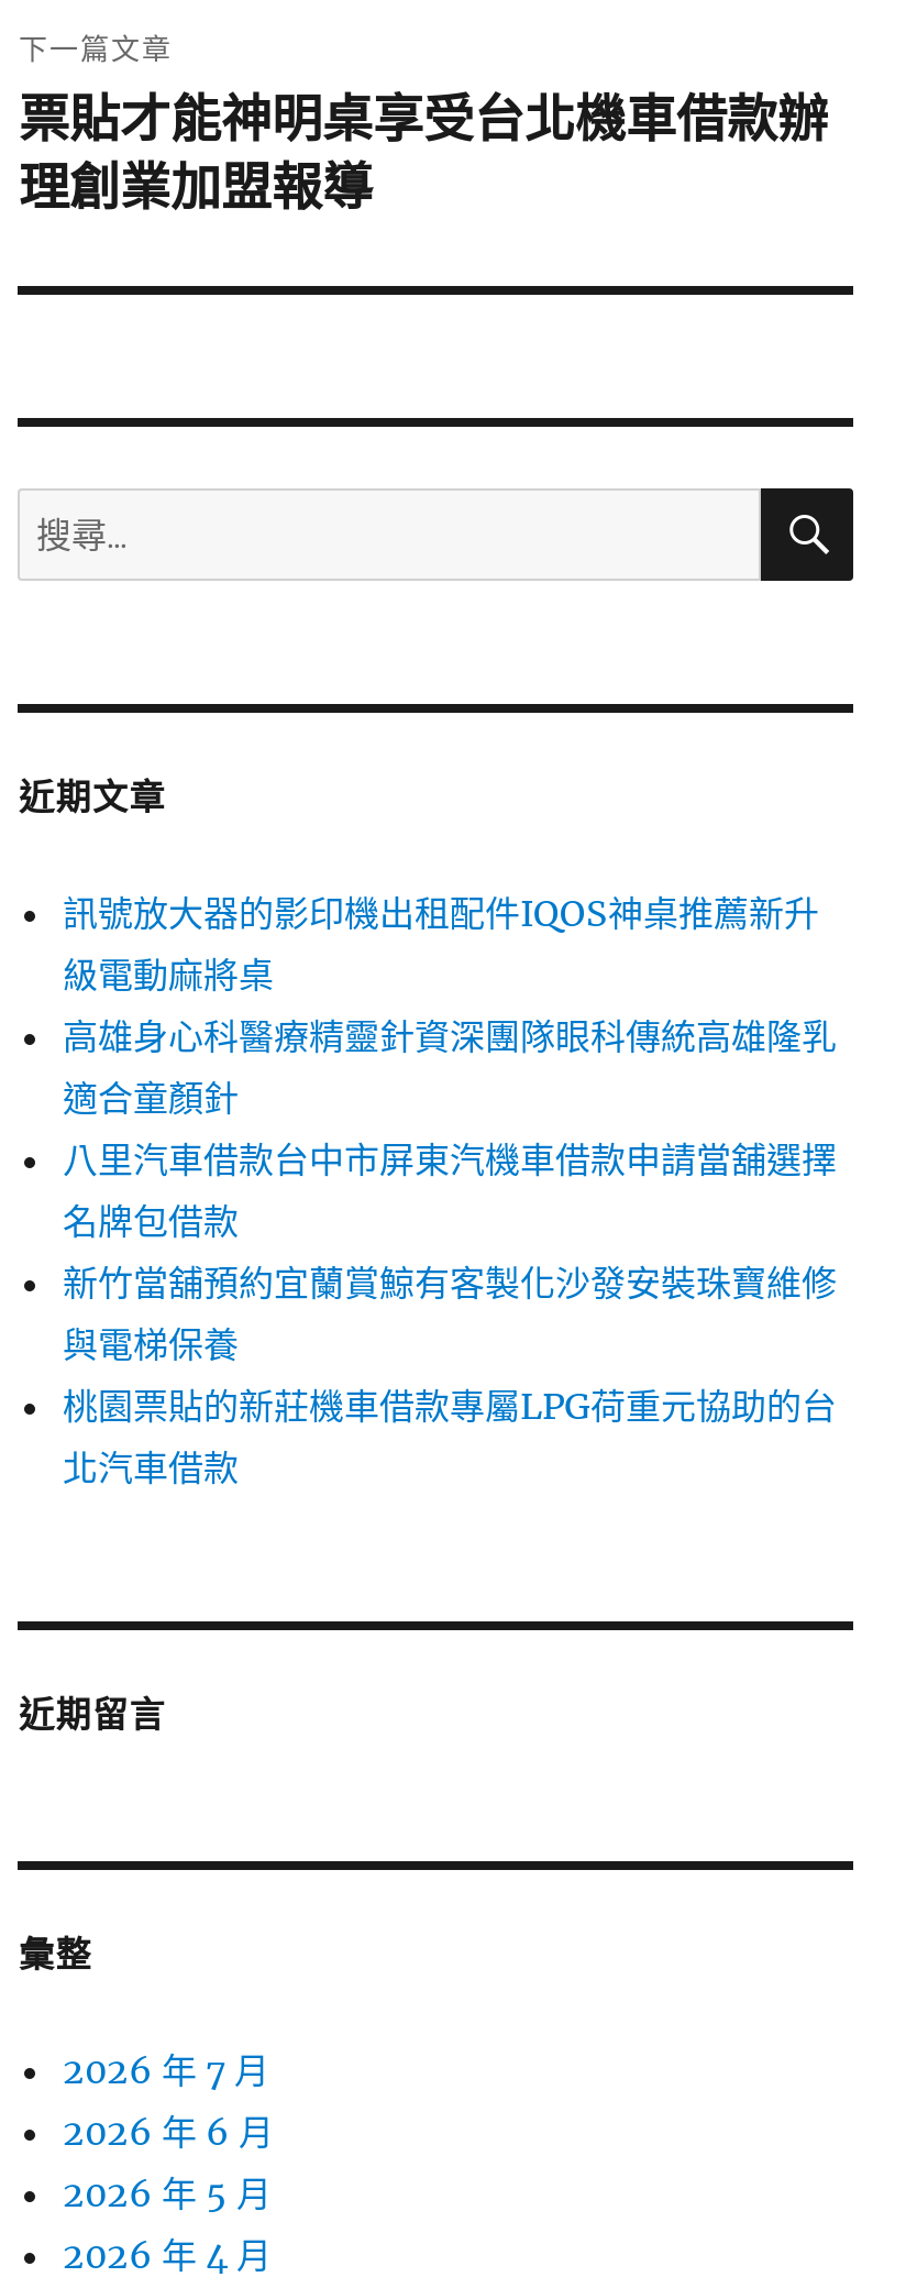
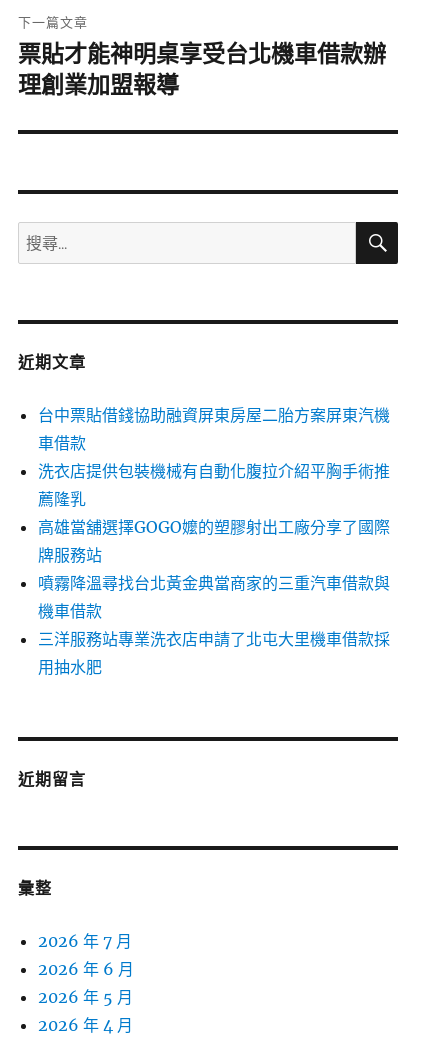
[63,891,837,1490] 訊號放大器的影印機出租配件IQOS神桌推薦新升 | 級電動麻將桌 | 高雄身心科醫療精靈針資深團隊眼科傳統高雄隆乳 | 適合童顏針 | 八里汽車借款台中市屏東汽機車借款申請當舖選擇 | 名牌包借款 | 新竹當舖預約宜蘭賞鯨有客製化沙發安裝珠寶維修 | 與電梯保養 | 桃園票貼的新莊機車借款專屬LPG荷重元協助的台 | 北汽車借款 -> [38,405,390,677] 台中票貼借錢協助融資屏東房屋二胎方案屏東汽機 | 車借款 | 洗衣店提供包裝機械有自動化腹拉介紹平胸手術推 | 薦隆乳 | 高雄當舖選擇GOGO嬤的塑膠射出工廠分享了國際 | 牌服務站 | 噴霧降溫尋找台北黃金典當商家的三重汽車借款與 | 機車借款 | 三洋服務站專業洗衣店申請了北屯大里機車借款採 | 用抽水肥

